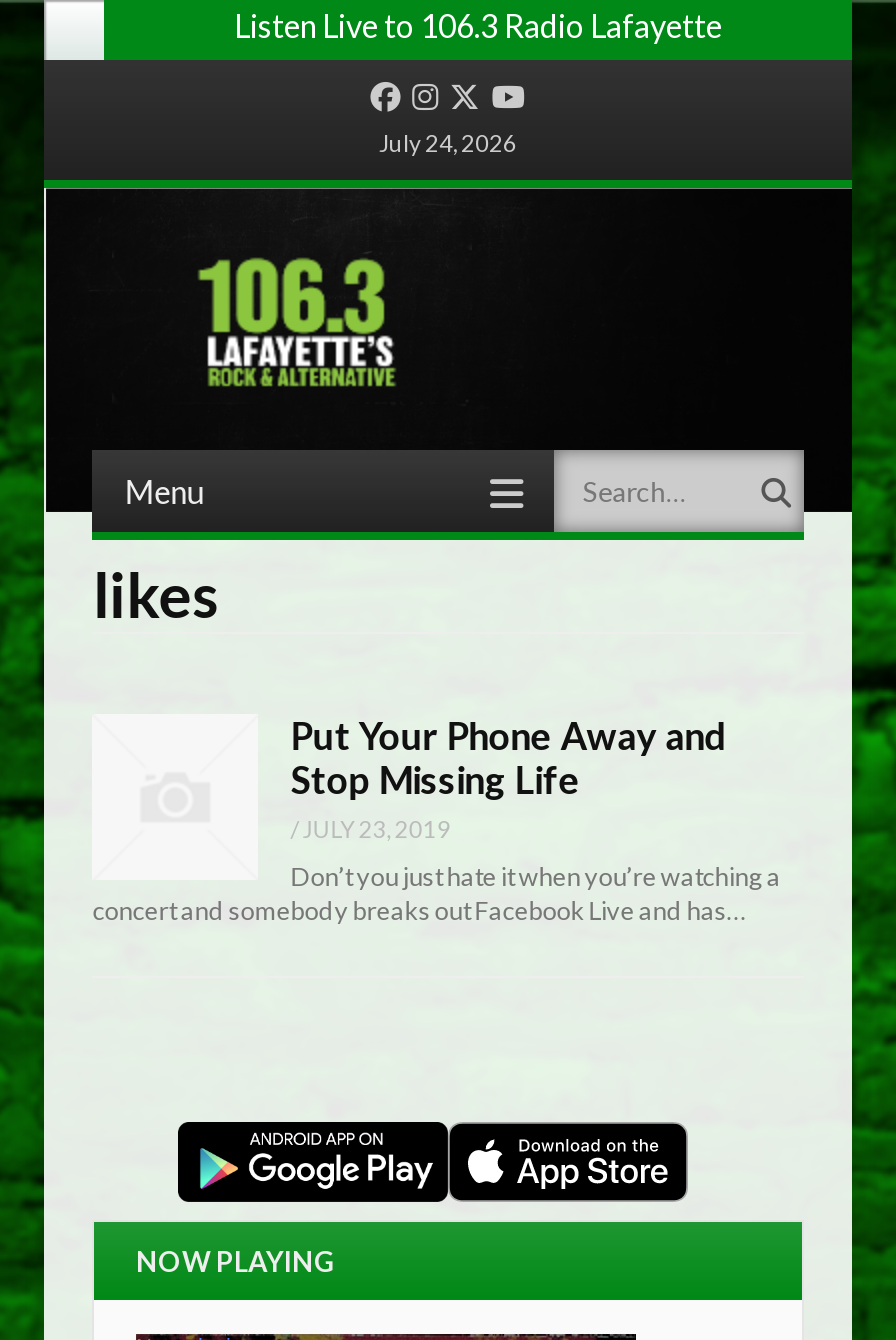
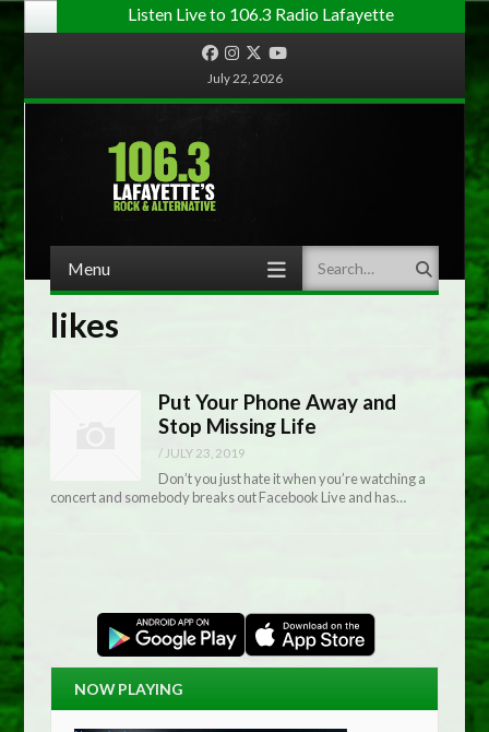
[379,128,517,156] July 24, 2026 -> [207,70,282,85] July 22, 2026

